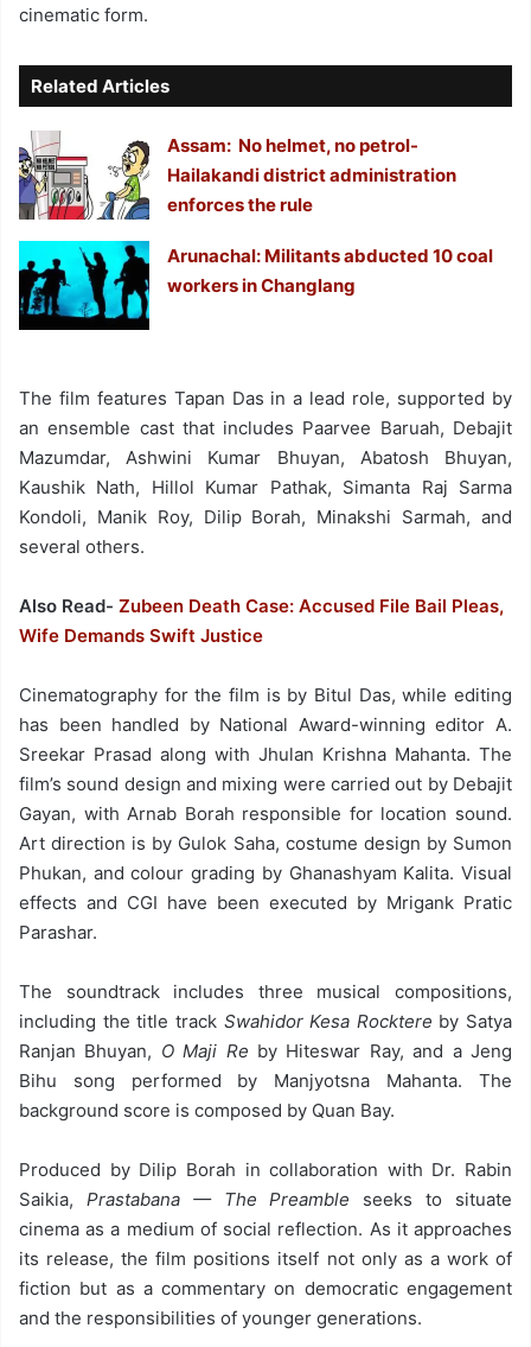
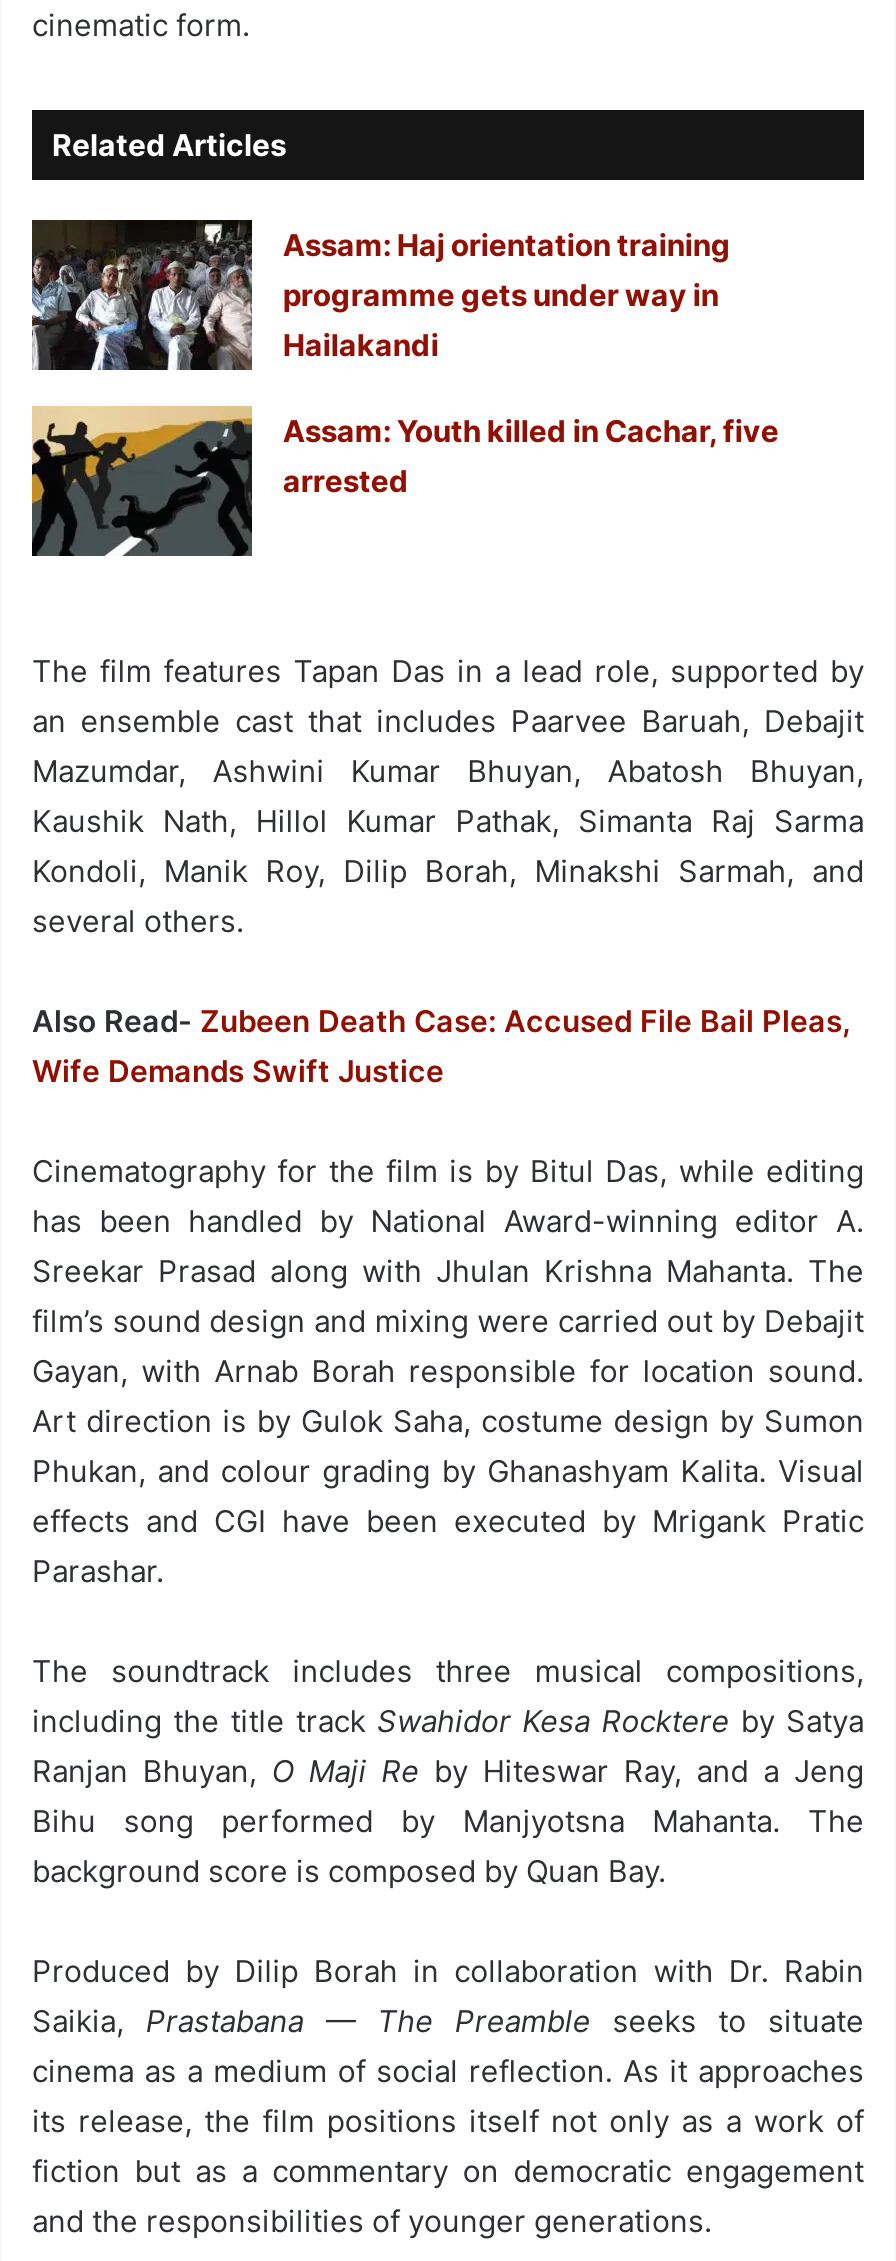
[18,131,457,221] [image] | Assam: No helmet, no petrol- | Hailakandi district administration | enforces the rule -> [30,218,731,372] [image] | Assam: Haj orientation training | programme gets under way in | Hailakandi
[18,240,493,331] [image] | Arunachal: Militants abducted 10 coal | workers in Changlang -> [30,404,779,558] [image] | Assam: Youth killed in Cachar, five | arrested

